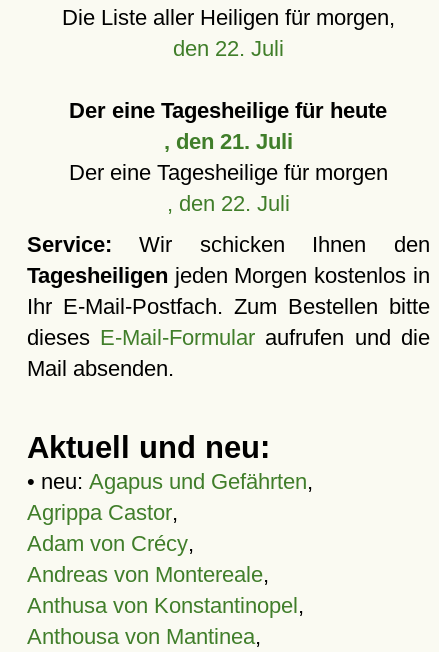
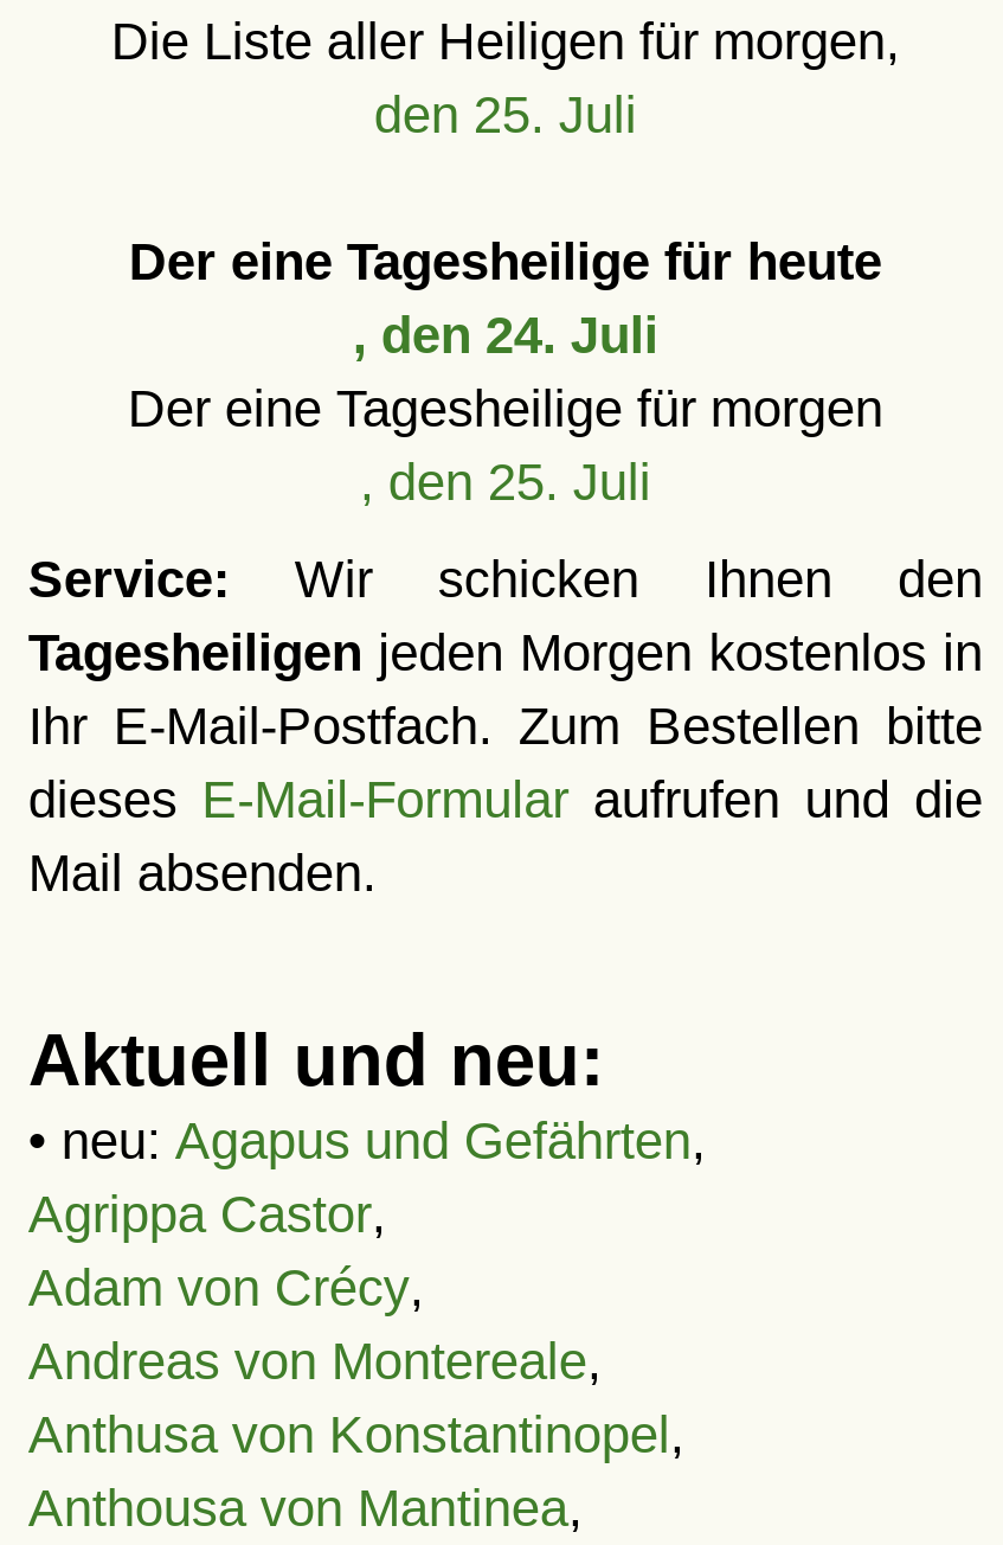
[173,36,284,61] den 22. Juli -> [374,85,637,145] den 25. Juli
[164,129,293,154] , den 21. Juli -> [353,306,658,365] , den 24. Juli
[167,191,290,216] , den 22. Juli -> [360,453,651,512] , den 25. Juli

